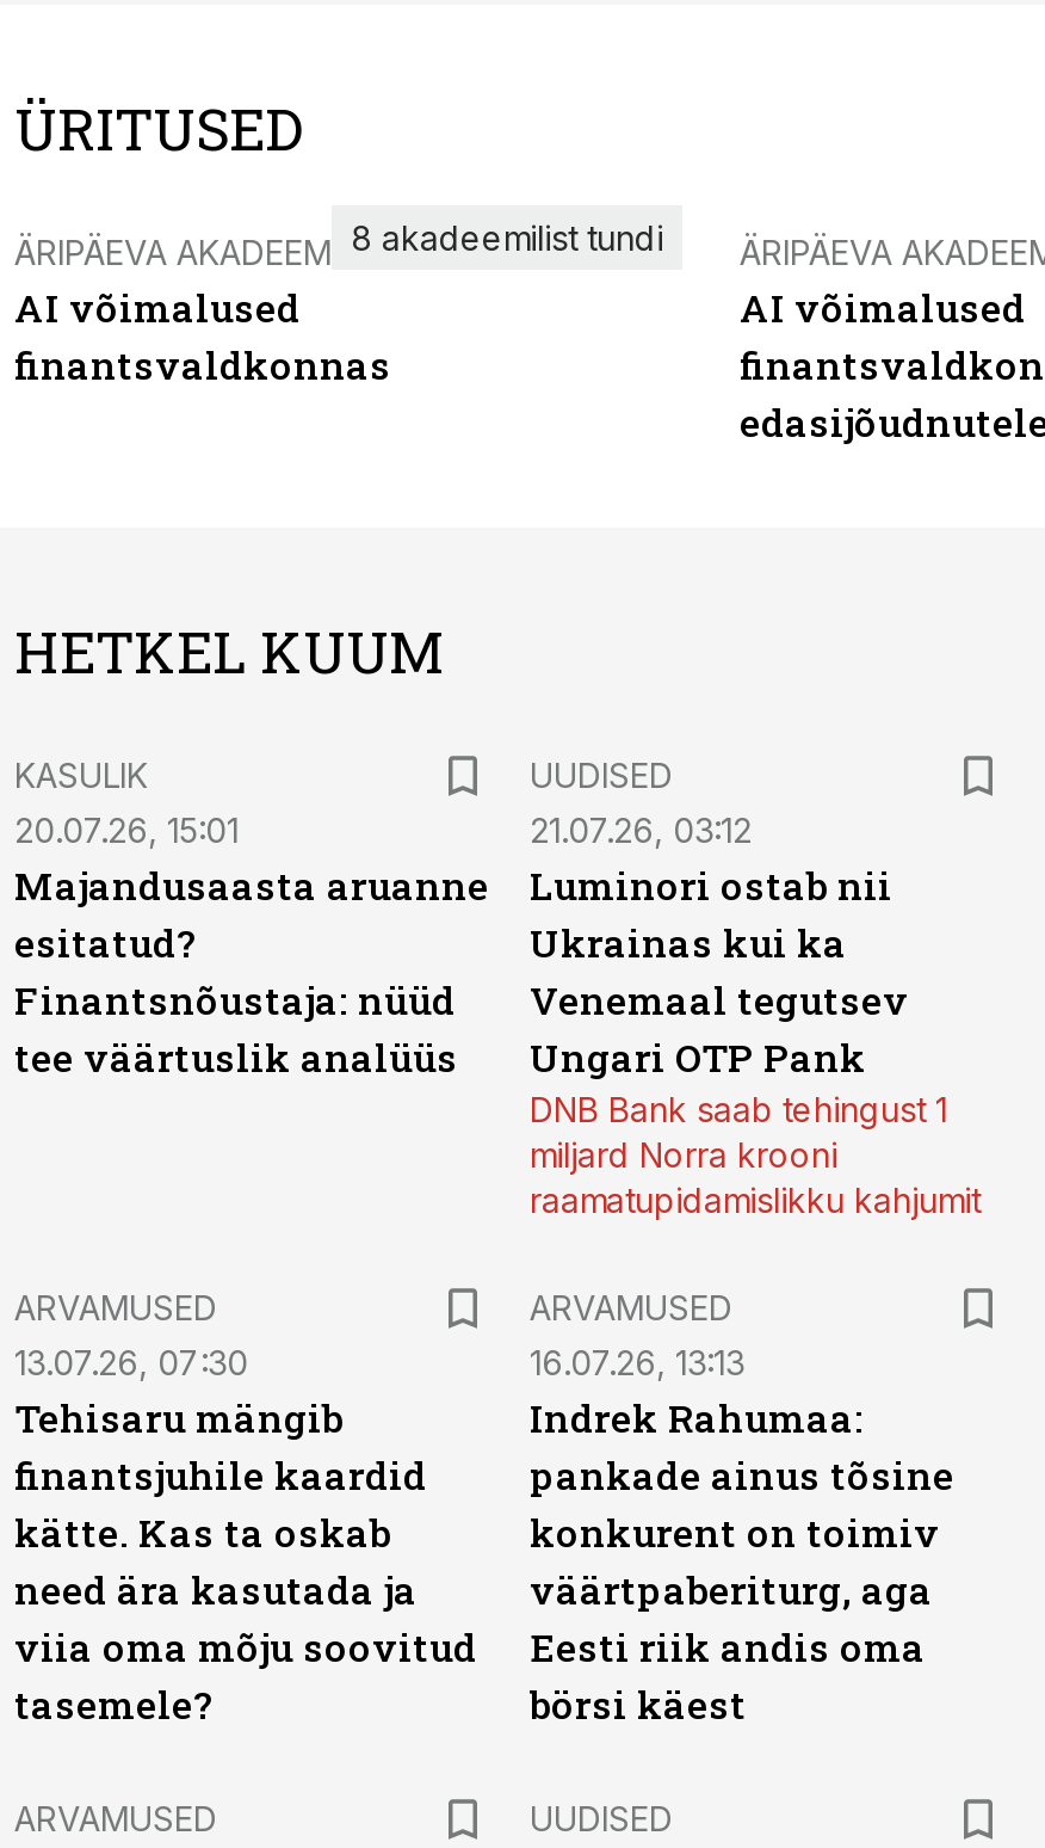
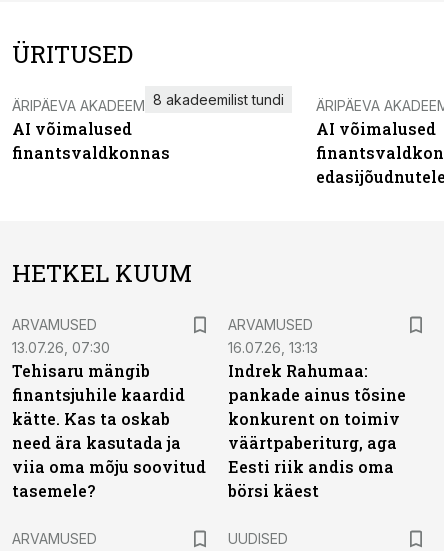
[14,754,489,1082] KASULIK | 20.07.26, 15:01 | Majandusaasta aruanne | esitatud? | Finantsnõustaja: nüüd | tee väärtuslik analüüs -> none
[530,754,981,1220] UUDISED | 21.07.26, 03:12 | Luminori ostab nii | Ukrainas kui ka | Venemaal tegutsev | Ungari OTP Pank | DNB Bank saab tehingust 1 | miljard Norra krooni | raamatupidamislikku kahjumit -> none

